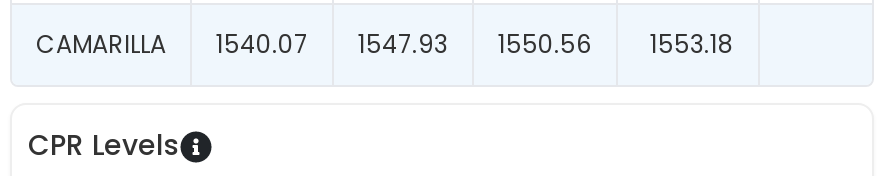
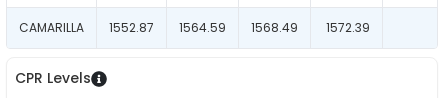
[216,27,308,61] 1540.07 -> [109,19,154,36] 1552.87
[358,27,448,61] 1547.93 -> [179,19,226,36] 1564.59
[498,27,592,61] 1550.56 -> [251,19,298,36] 1568.49
[650,27,734,61] 1553.18 -> [326,19,370,36] 1572.39

